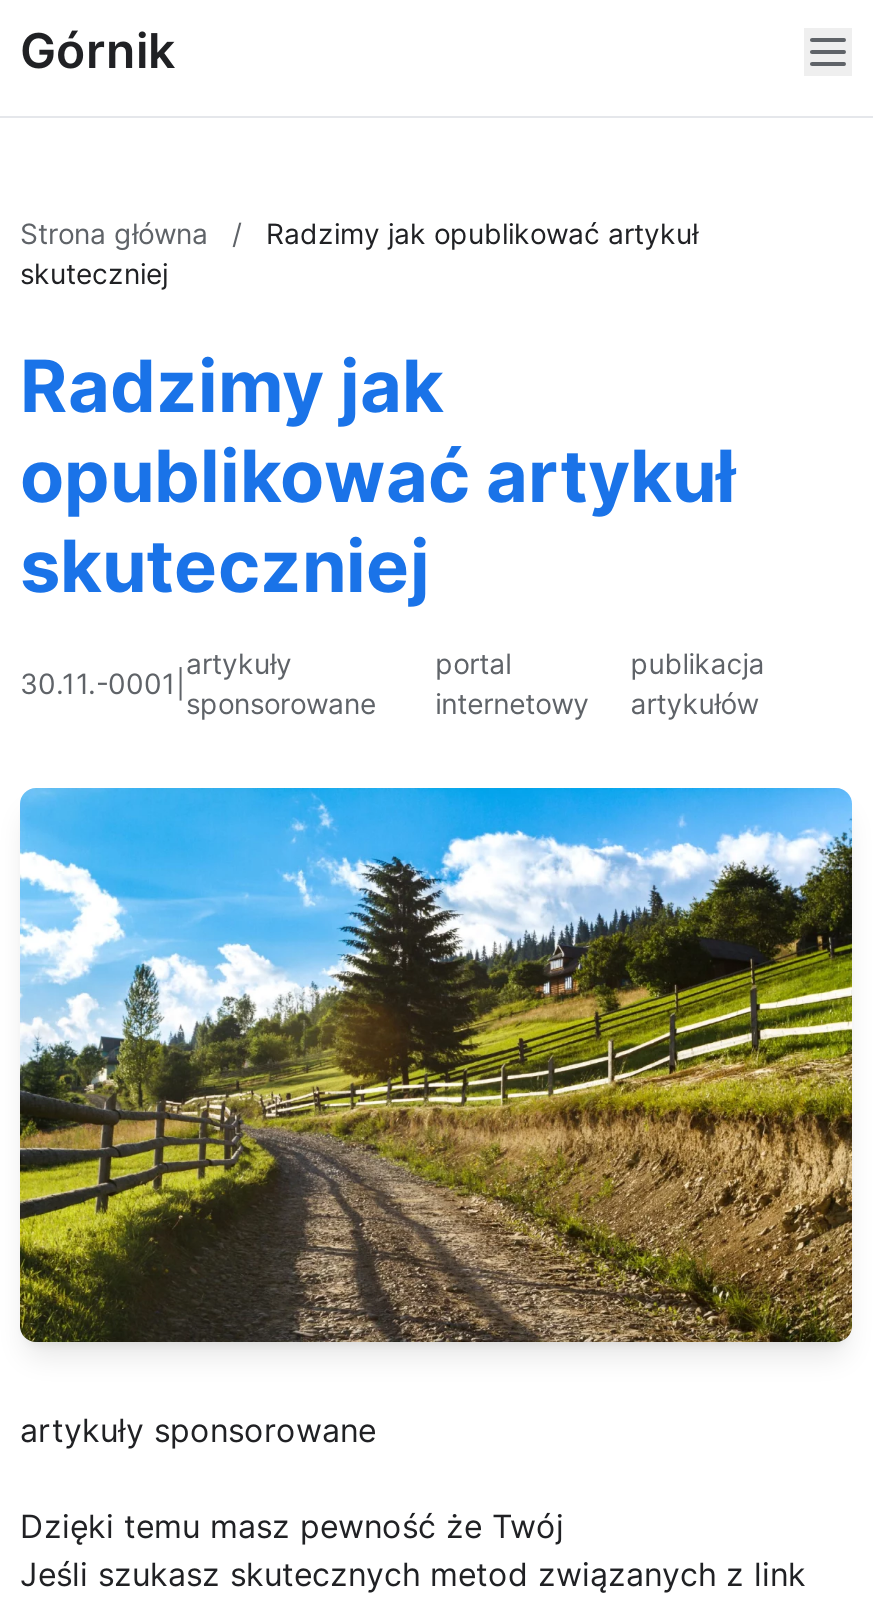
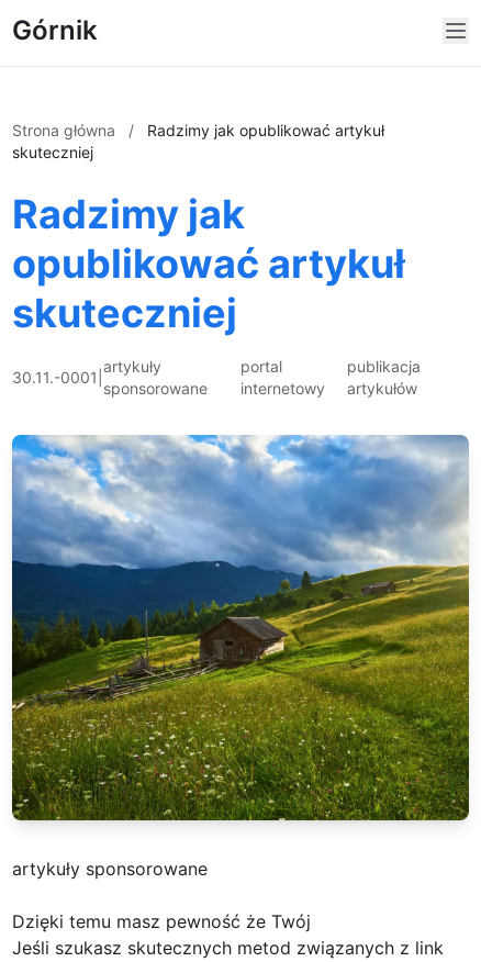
[18,786,854,1344] [image] -> [11,434,470,821] [image]

